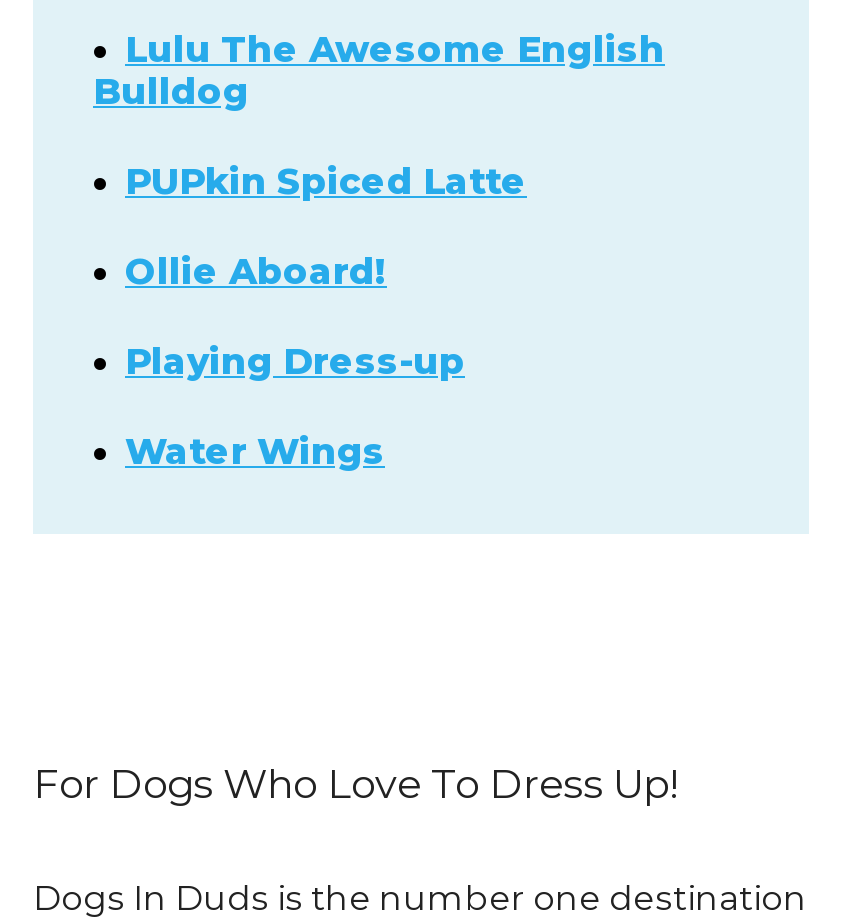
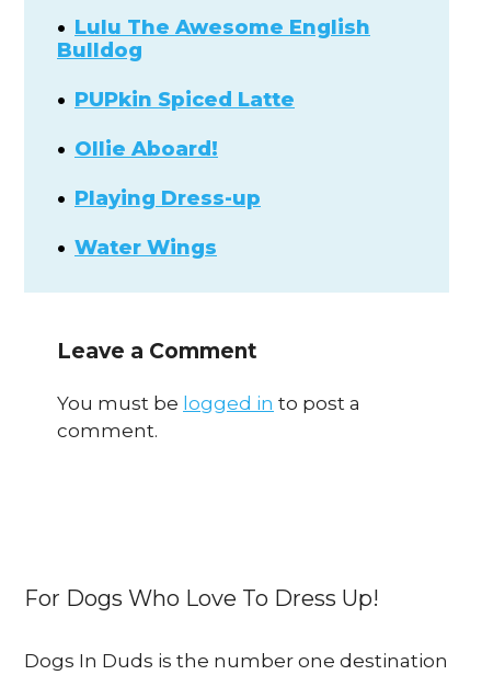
none -> [57,338,360,441] Leave a Comment | You must be logged in to post a | comment.

